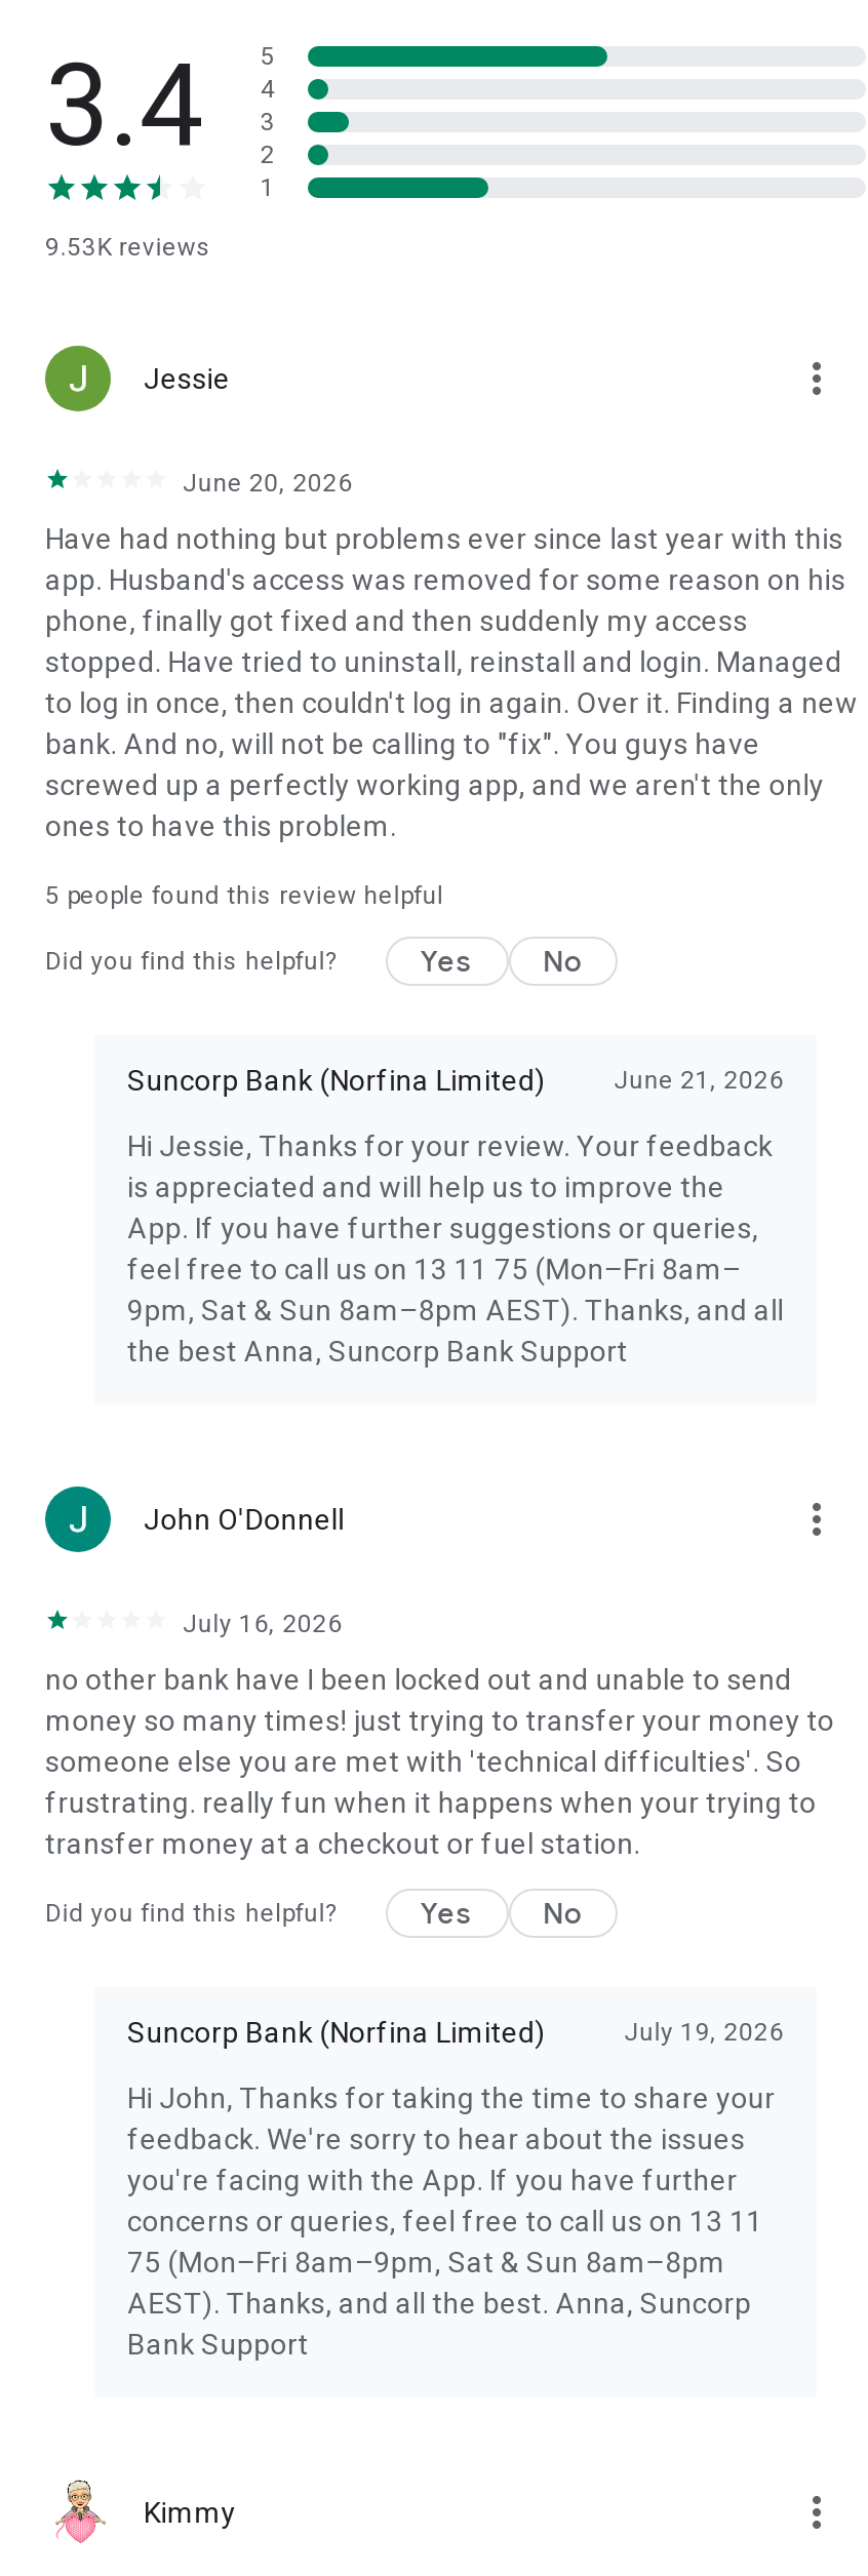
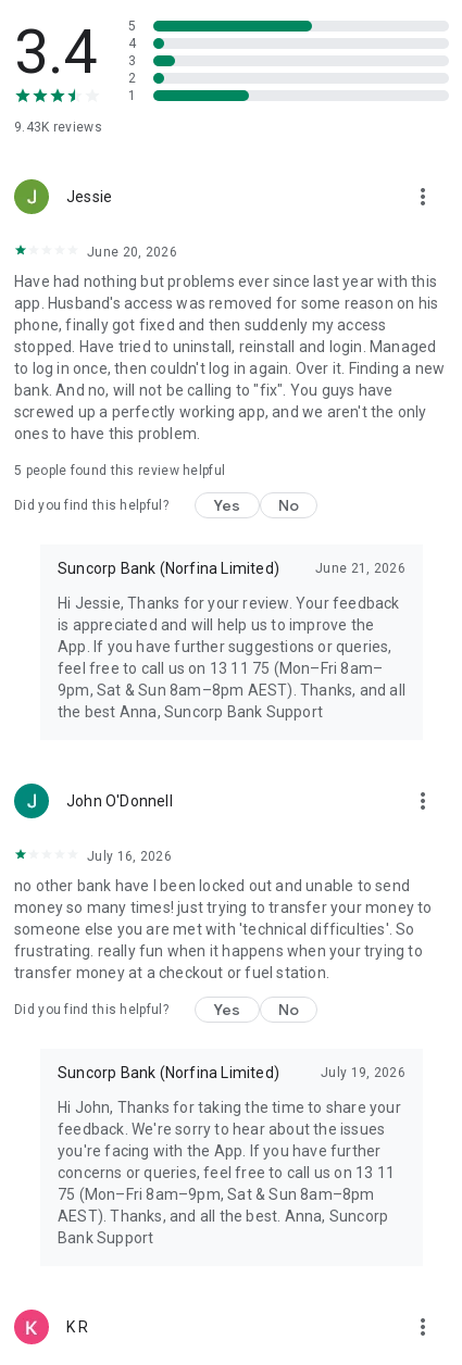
[45,233,211,262] 9.53K reviews -> [14,120,102,135] 9.43K reviews
[45,2478,236,2545] [image] | Kimmy -> [13,1308,89,1345] [image] | K R

